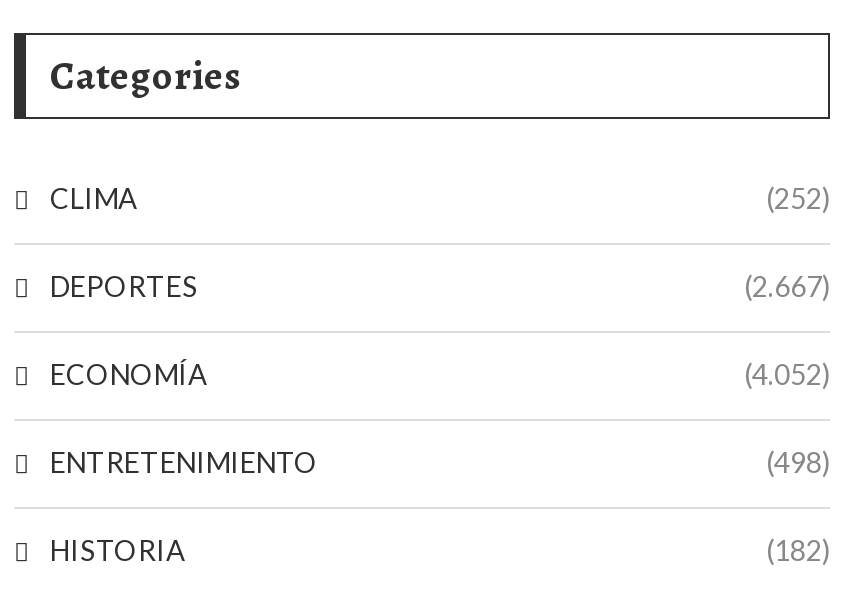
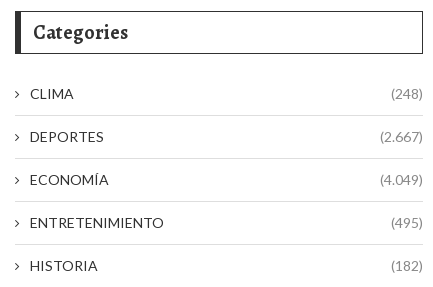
[766,181,830,215] (252) -> [391,84,423,101] (248)
[744,357,830,391] (4.052) -> [380,170,423,187] (4.049)
[766,445,830,479] (498) -> [391,213,423,230] (495)

